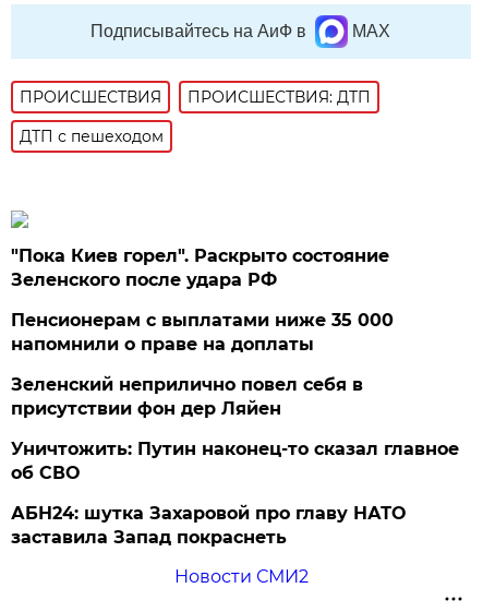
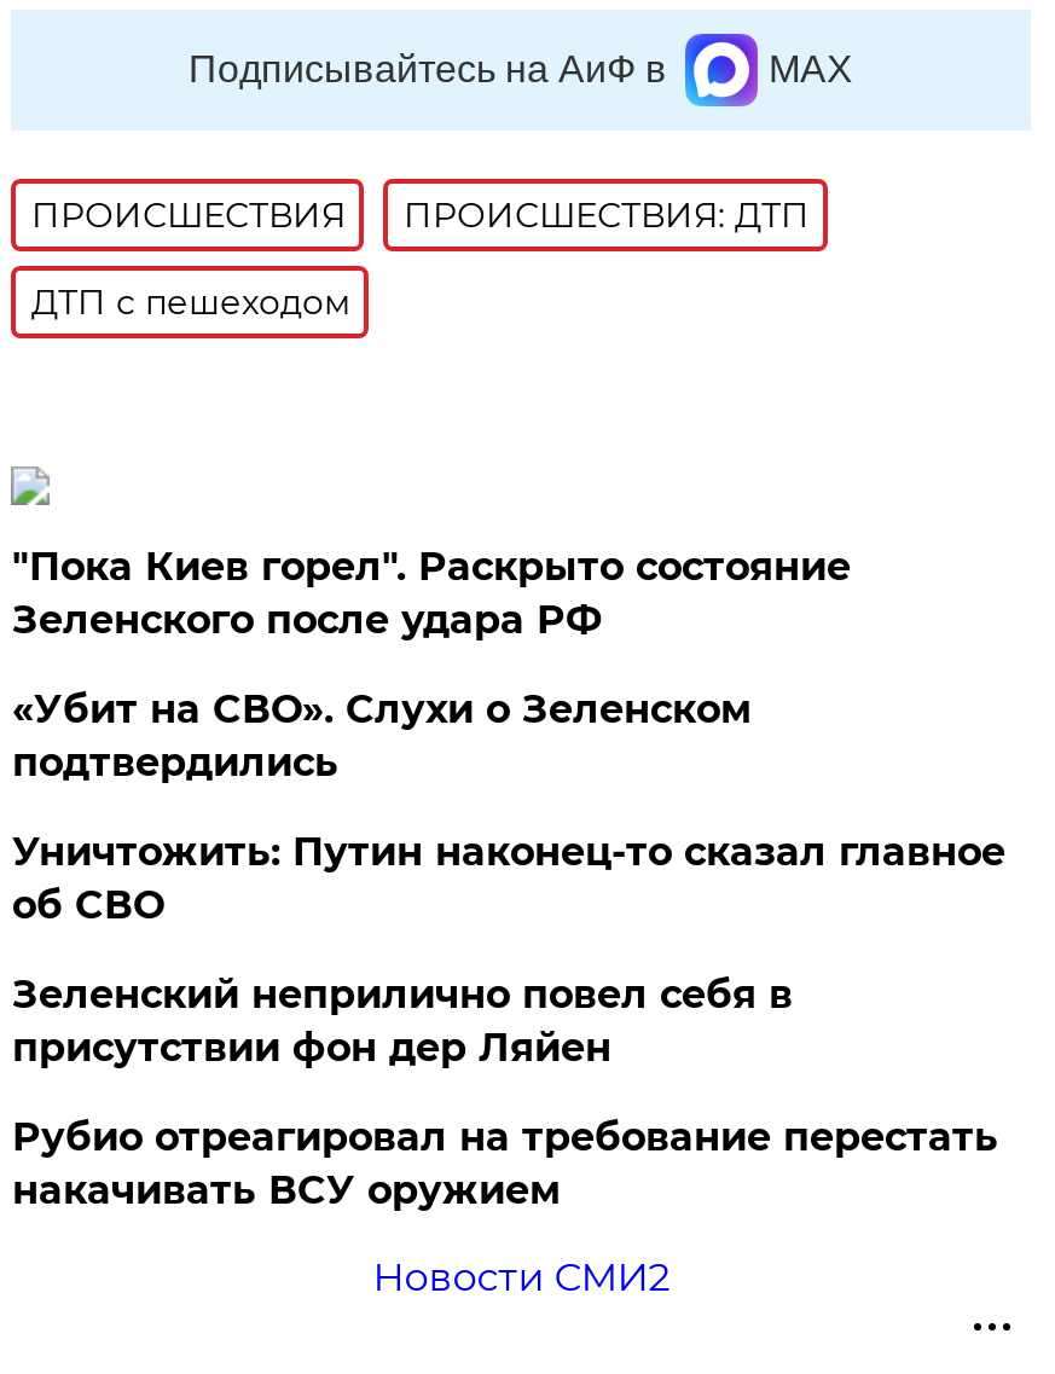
[11,310,394,354] Пенсионерам с выплатами ниже 35 000 | напомнили о праве на доплаты -> [12,686,751,785] «Убит на СВО». Слухи о Зеленском | подтвердились
moved [11,374,364,419] -> [12,971,793,1070]: Зеленский неприлично повел cебя в | присутствии фон дер Ляйен
moved [11,438,459,483] -> [12,829,1005,928]: Уничтожить: Путин наконец-то сказал главное | об СВО
[11,503,406,548] АБН24: шутка Захаровой про главу НАТО | заставила Запад покраснеть -> [12,1114,998,1213] Рубио отреагировал на требование перестать | накачивать ВСУ оружием

